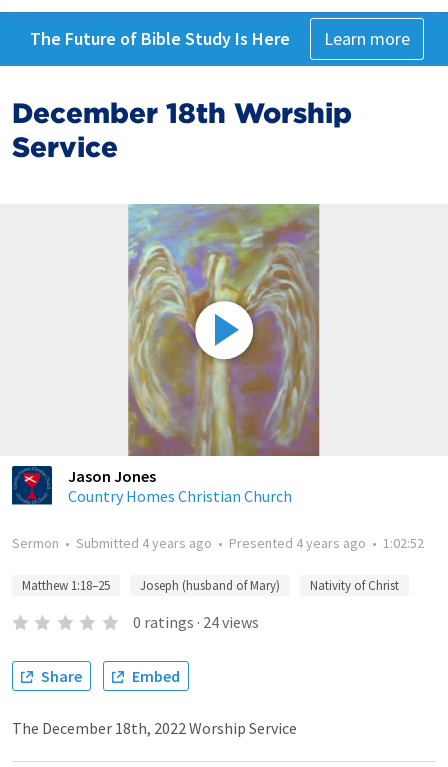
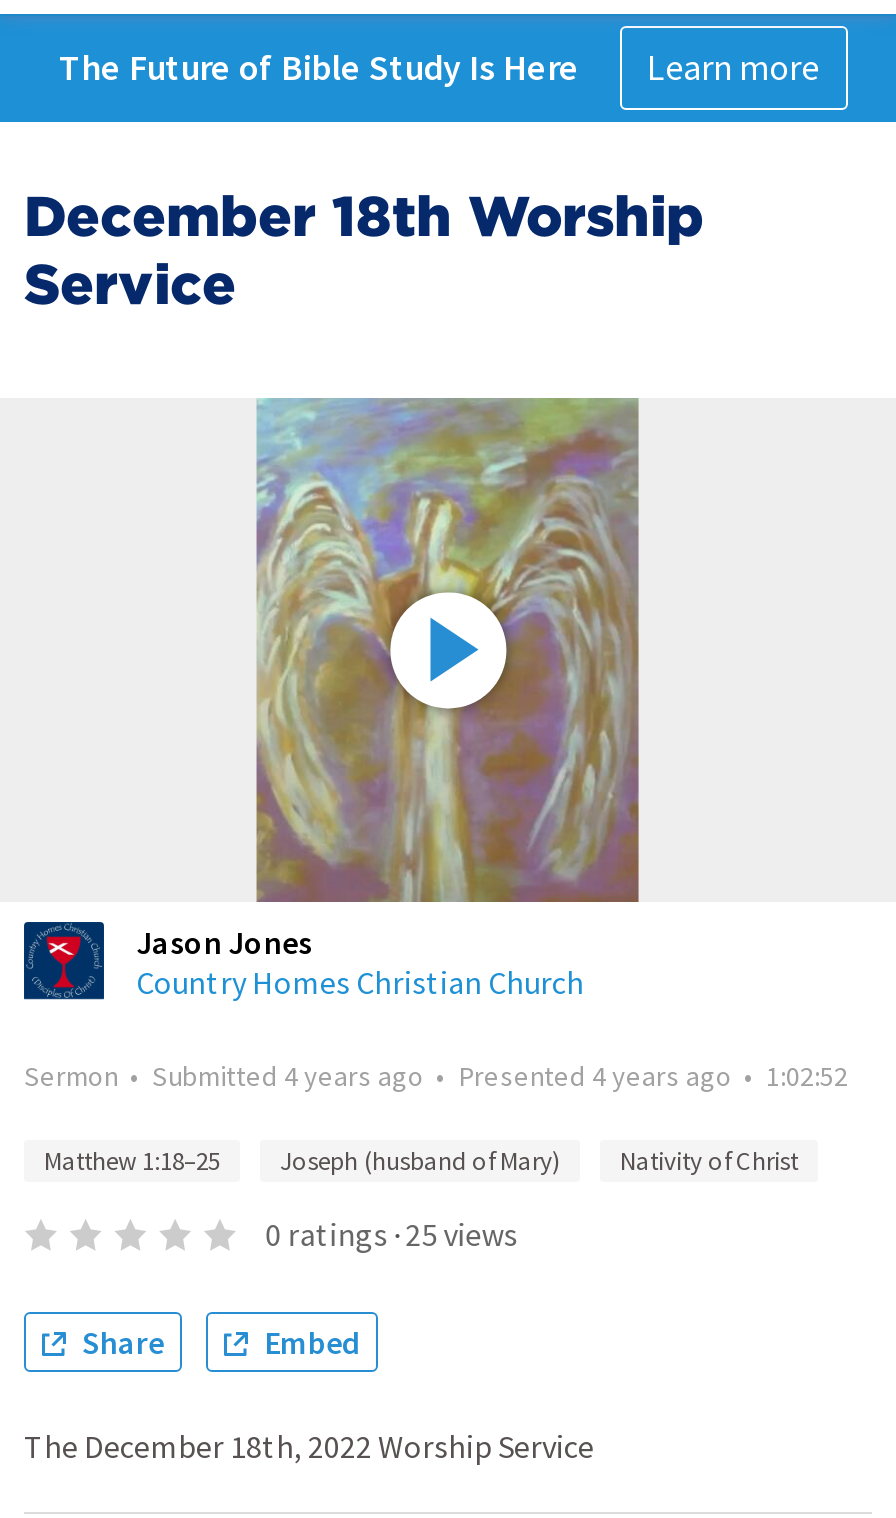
[133,612,259,632] 0 ratings · 24 views -> [265,1214,517,1254] 0 ratings · 25 views

